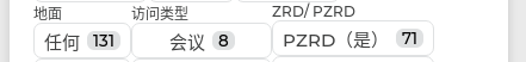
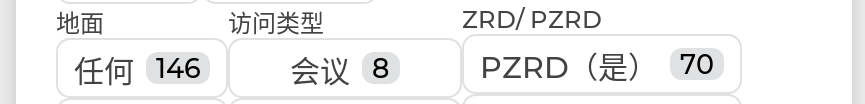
[44,31,115,54] 任何 131 -> [74,52,200,90] 任何 146
[283,28,417,51] PZRD（是） 71 -> [480,48,714,86] PZRD（是） 70

